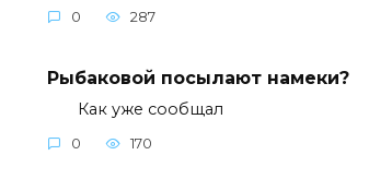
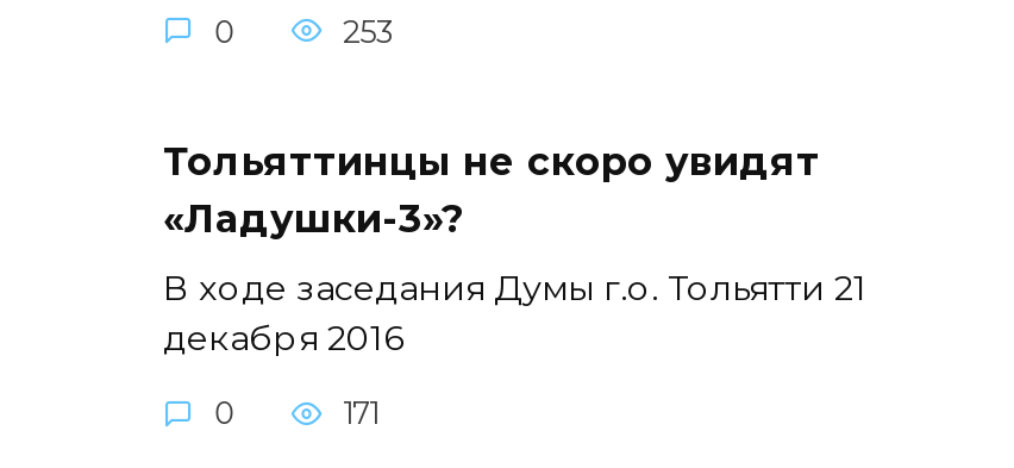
[130,9,155,25] 287 -> [343,14,395,50] 253
[47,67,349,88] Рыбаковой посылают намеки? -> [163,140,820,242] Тольяттинцы не скоро увидят | «Ладушки-3»?
[47,99,228,118] Как уже сообщал -> [163,267,868,360] В ходе заседания Думы г.о. Тольятти 21 | декабря 2016
[130,135,152,152] 170 -> [343,397,378,433] 171

